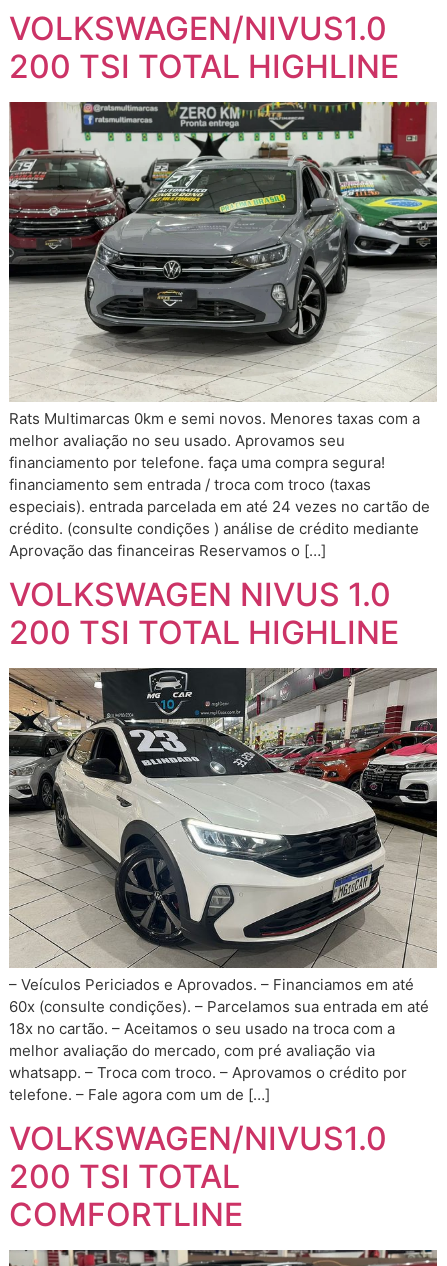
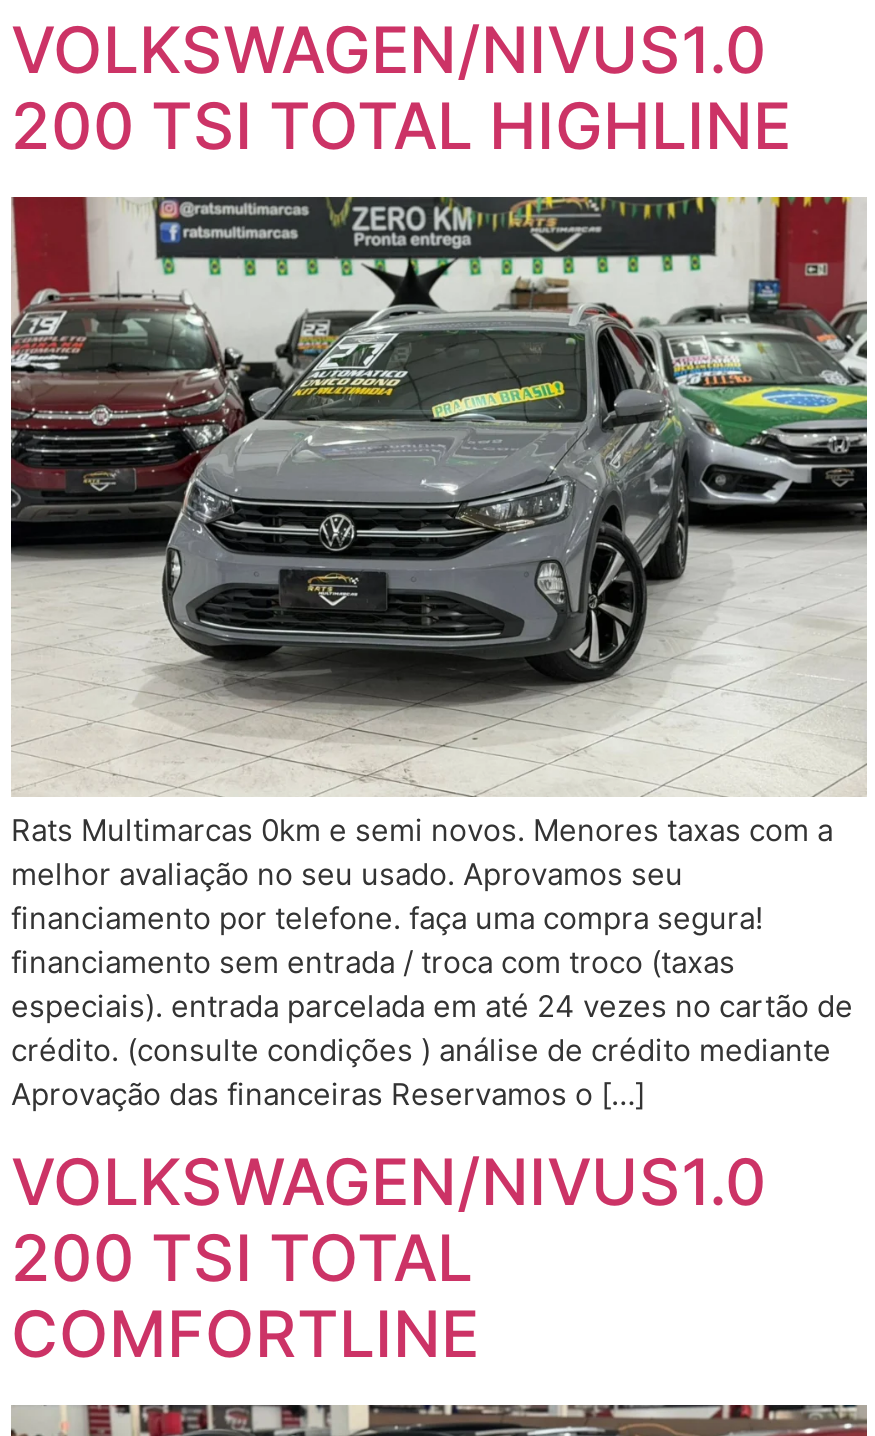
[9,575,399,652] VOLKSWAGEN NIVUS 1.0 | 200 TSI TOTAL HIGHLINE -> none
[9,667,438,1104] [image] | – Veículos Periciados e Aprovados. – Financiamos em até | 60x (consulte condições). – Parcelamos sua entrada em até | 18x no cartão. – Aceitamos o seu usado na troca com a | melhor avaliação do mercado, com pré avaliação via | whatsapp. – Troca com troco. – Aprovamos o crédito por | telefone. – Fale agora com um de […] -> none

